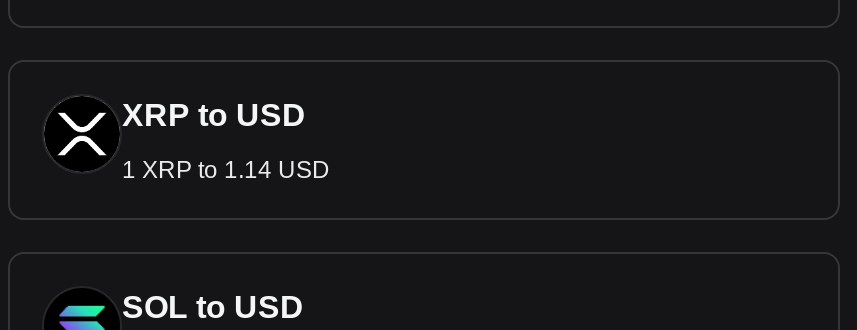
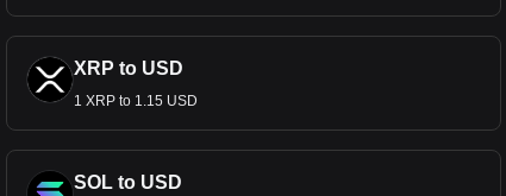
[122,156,330,184] 1 XRP to 1.14 USD -> [74,93,198,109] 1 XRP to 1.15 USD

